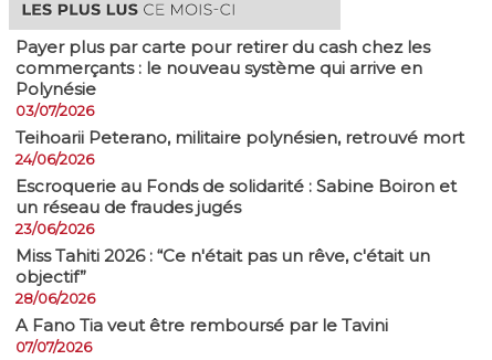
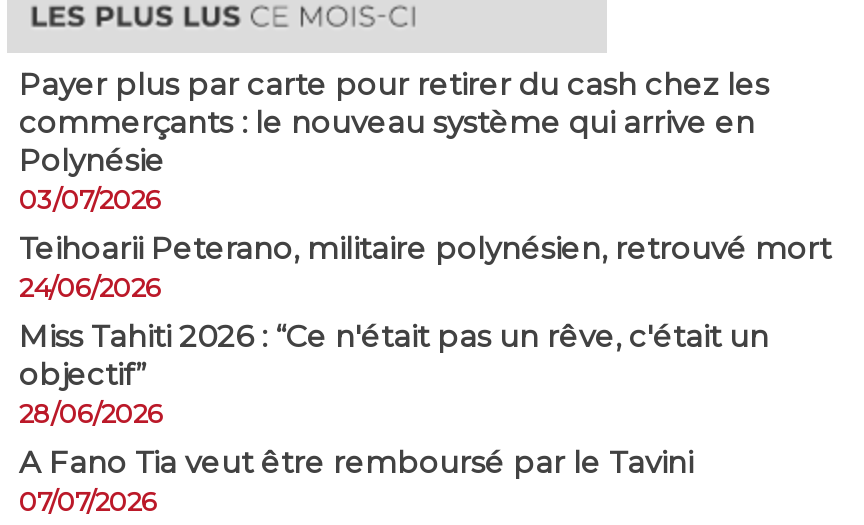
[15,176,457,237] Escroquerie au Fonds de solidarité : Sabine Boiron et | un réseau de fraudes jugés | 23/06/2026 -> none

